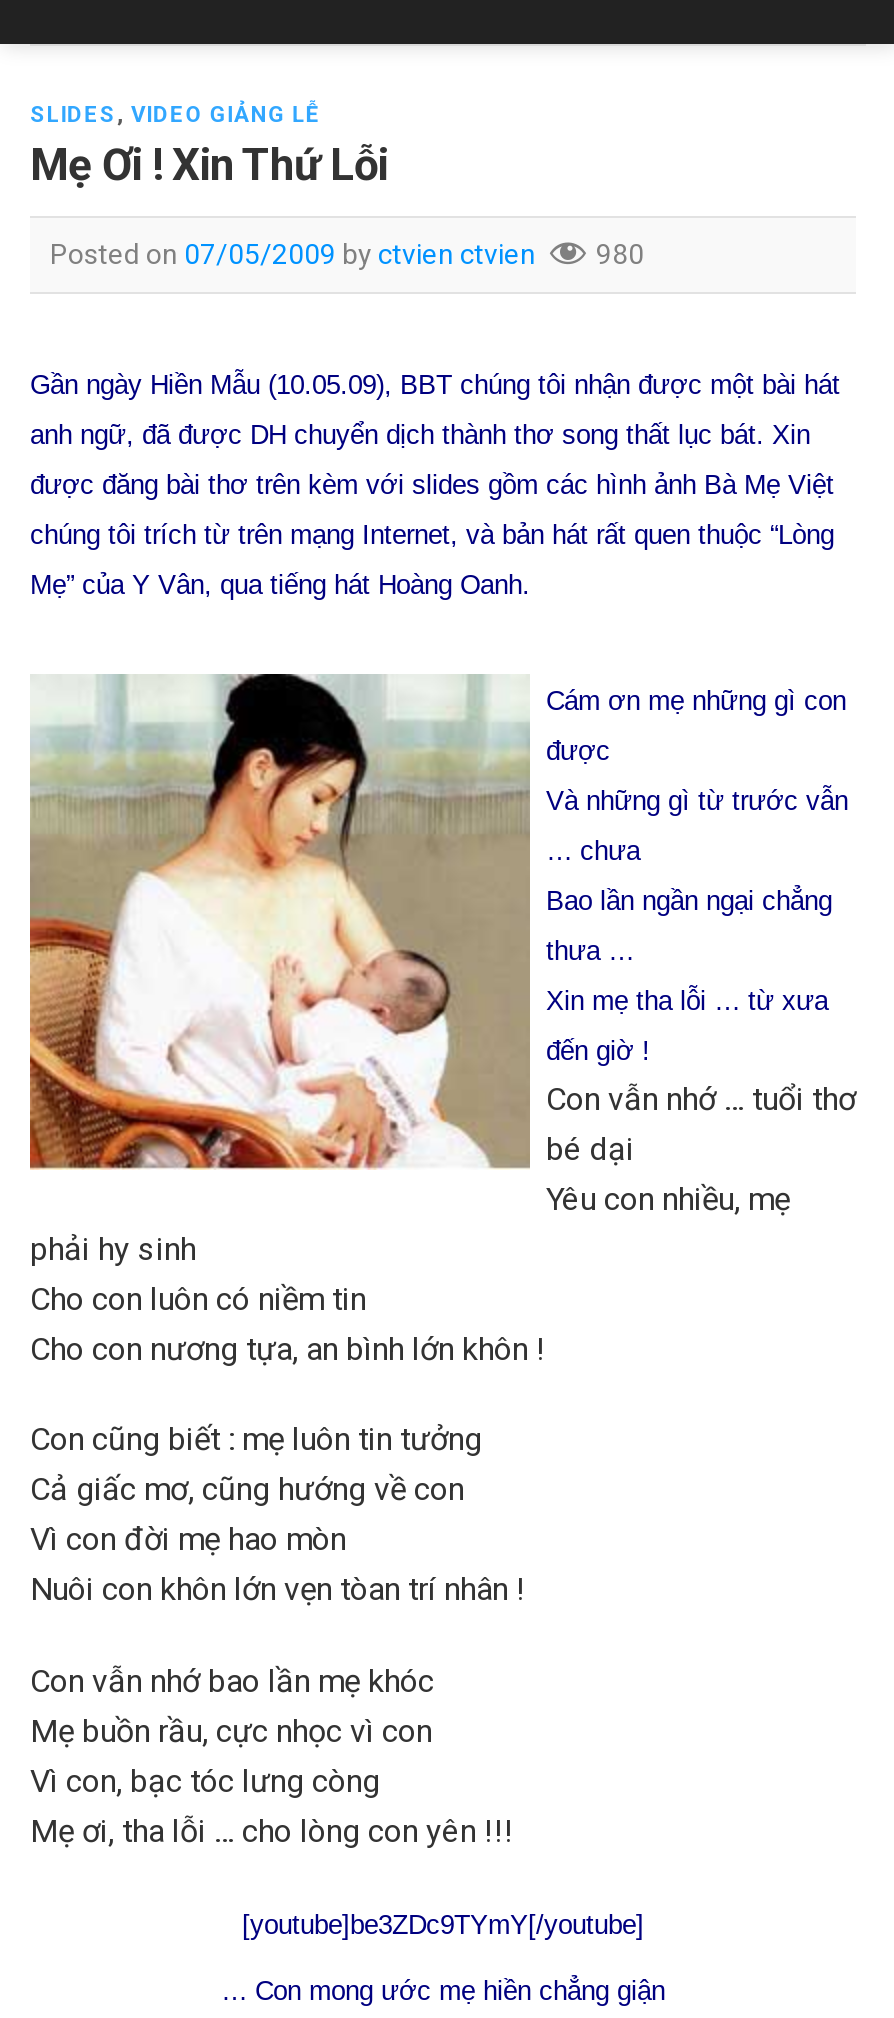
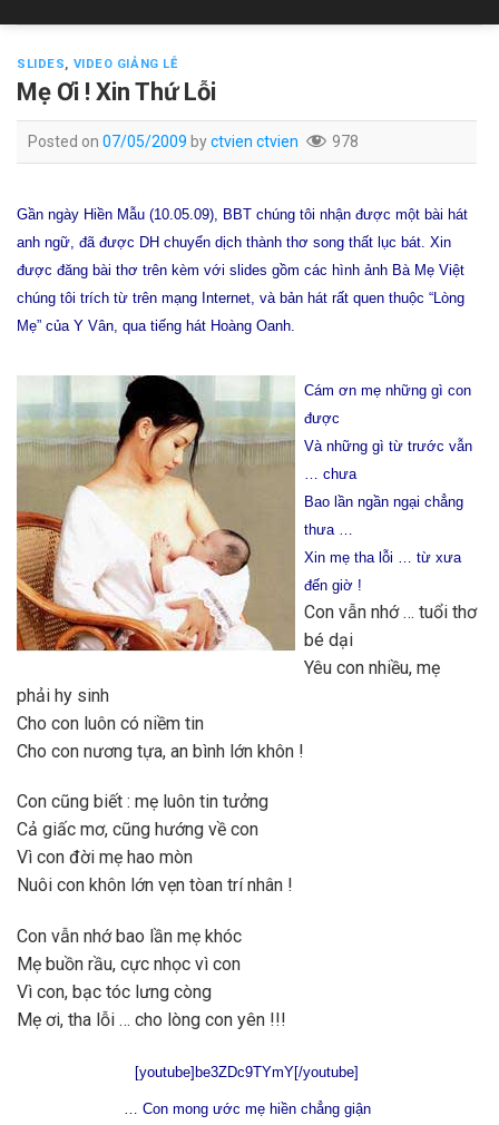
[50,237,644,269] Posted on 07/05/2009 by ctvien ctvien 980 -> [28,132,359,150] Posted on 07/05/2009 by ctvien ctvien 978

